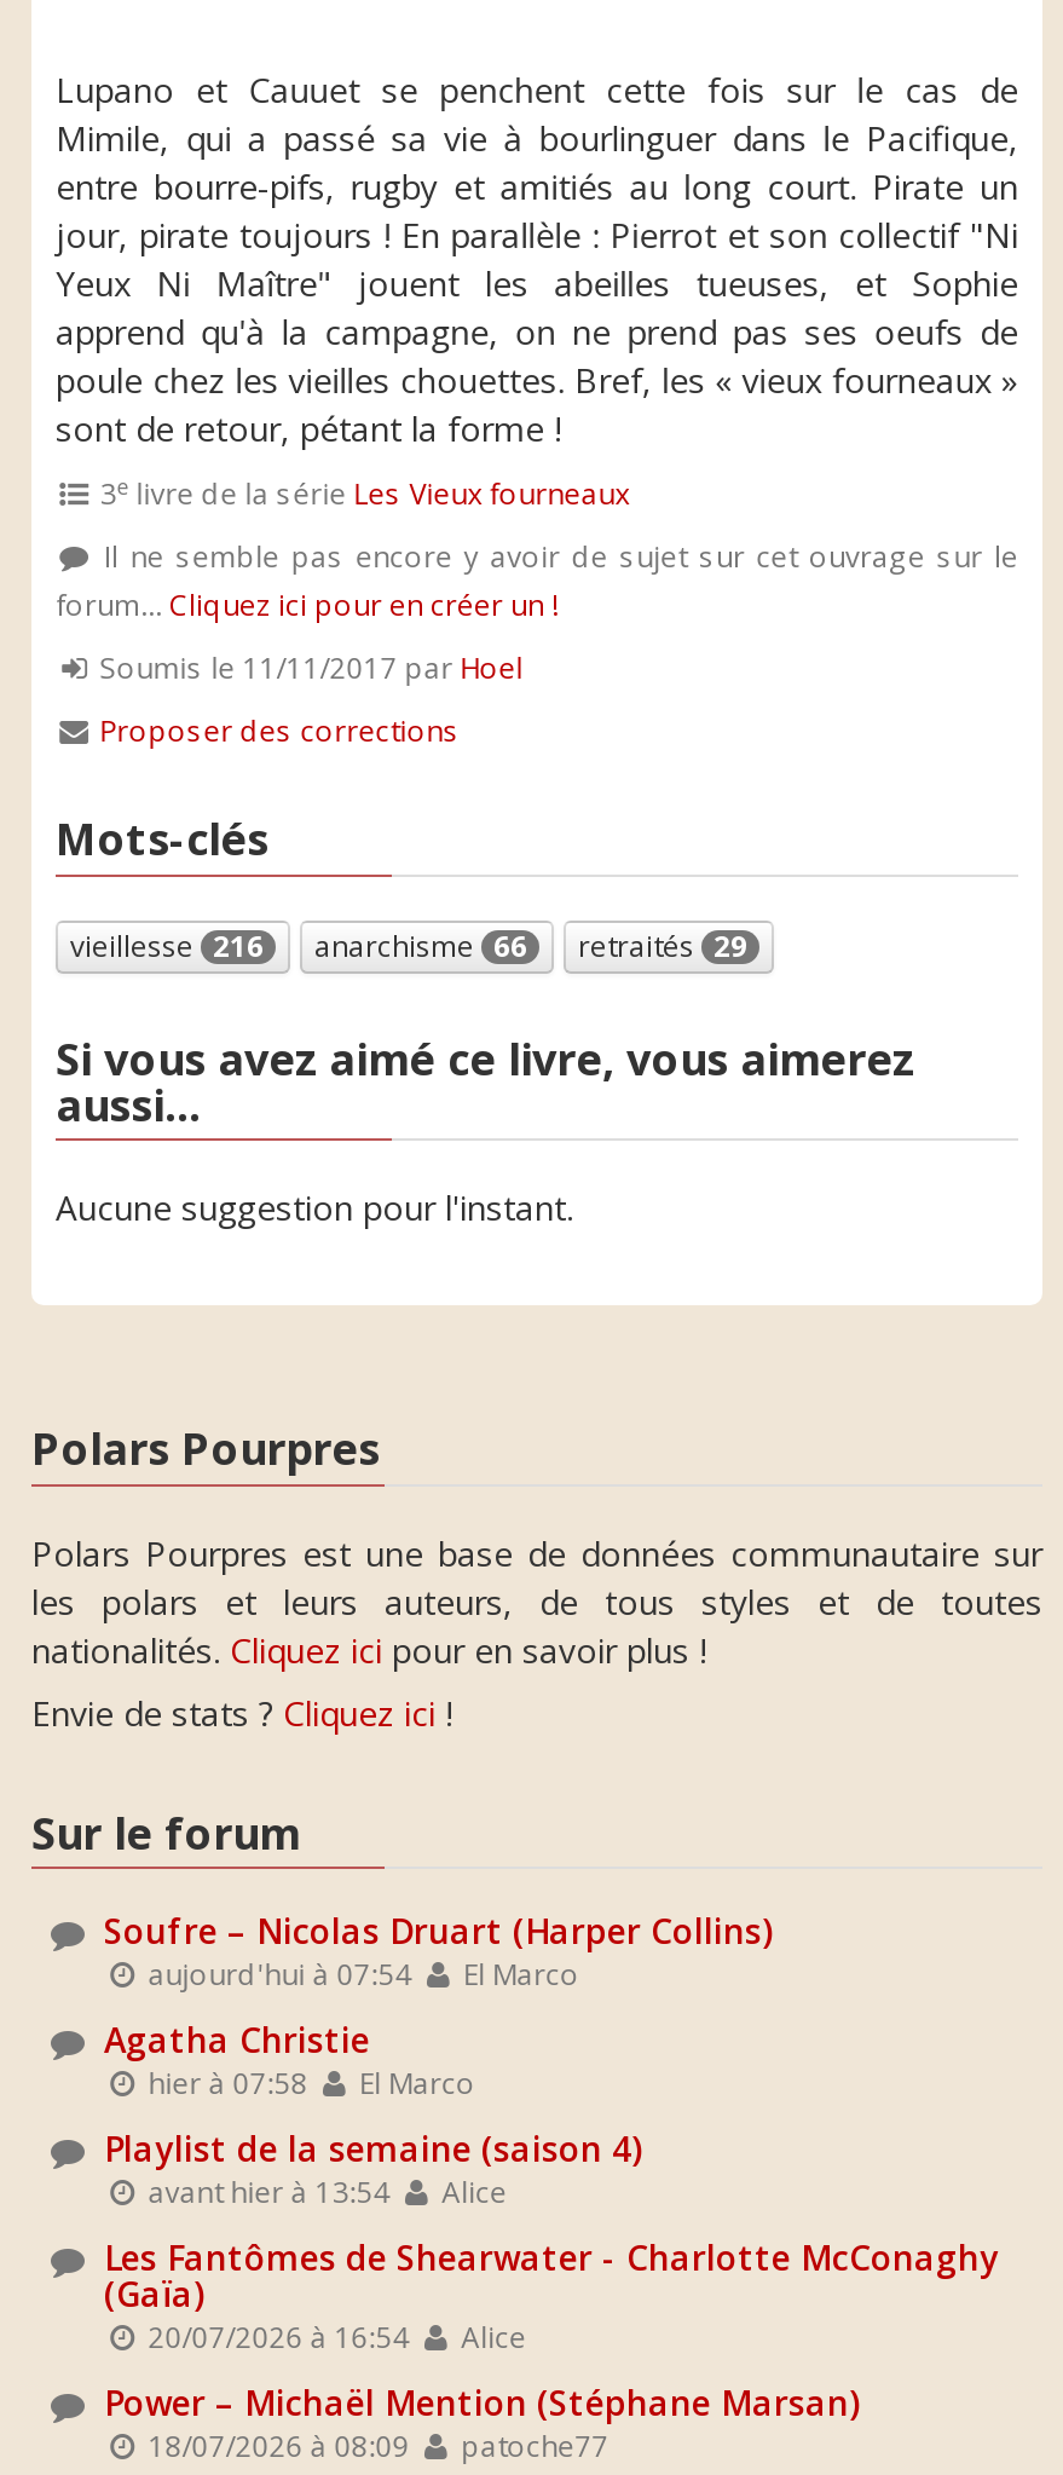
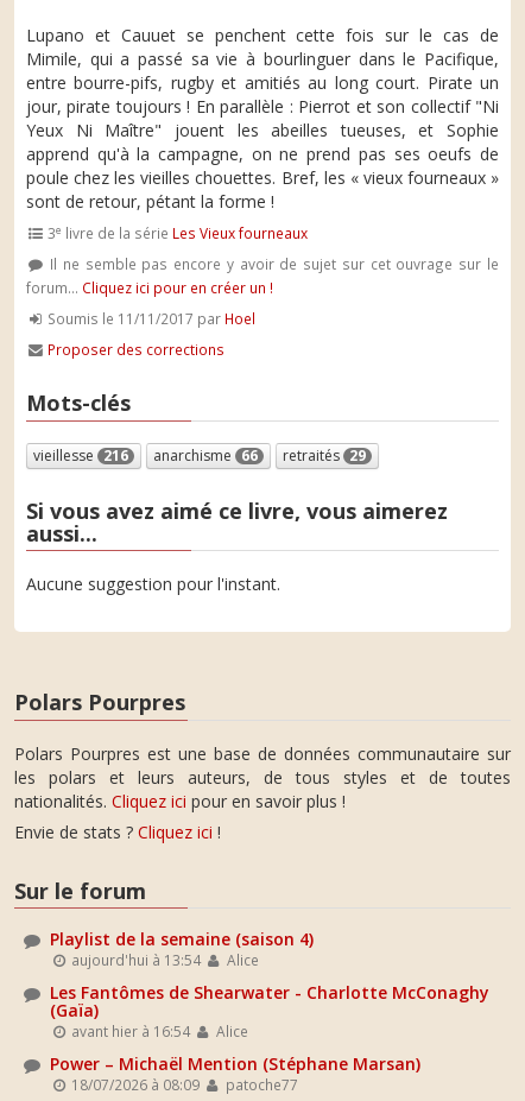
[104,1908,772,2101] Soufre – Nicolas Druart (Harper Collins) | aujourd'hui à 07:54 | El Marco | Agatha Christie | hier à 07:58 | El Marco -> none
[141,2171,507,2210] avant hier à 13:54 Alice -> [68,950,258,969] aujourd'hui à 13:54 Alice
[141,2317,526,2355] 20/07/2026 à 16:54 Alice -> [68,1021,248,1040] avant hier à 16:54 Alice

